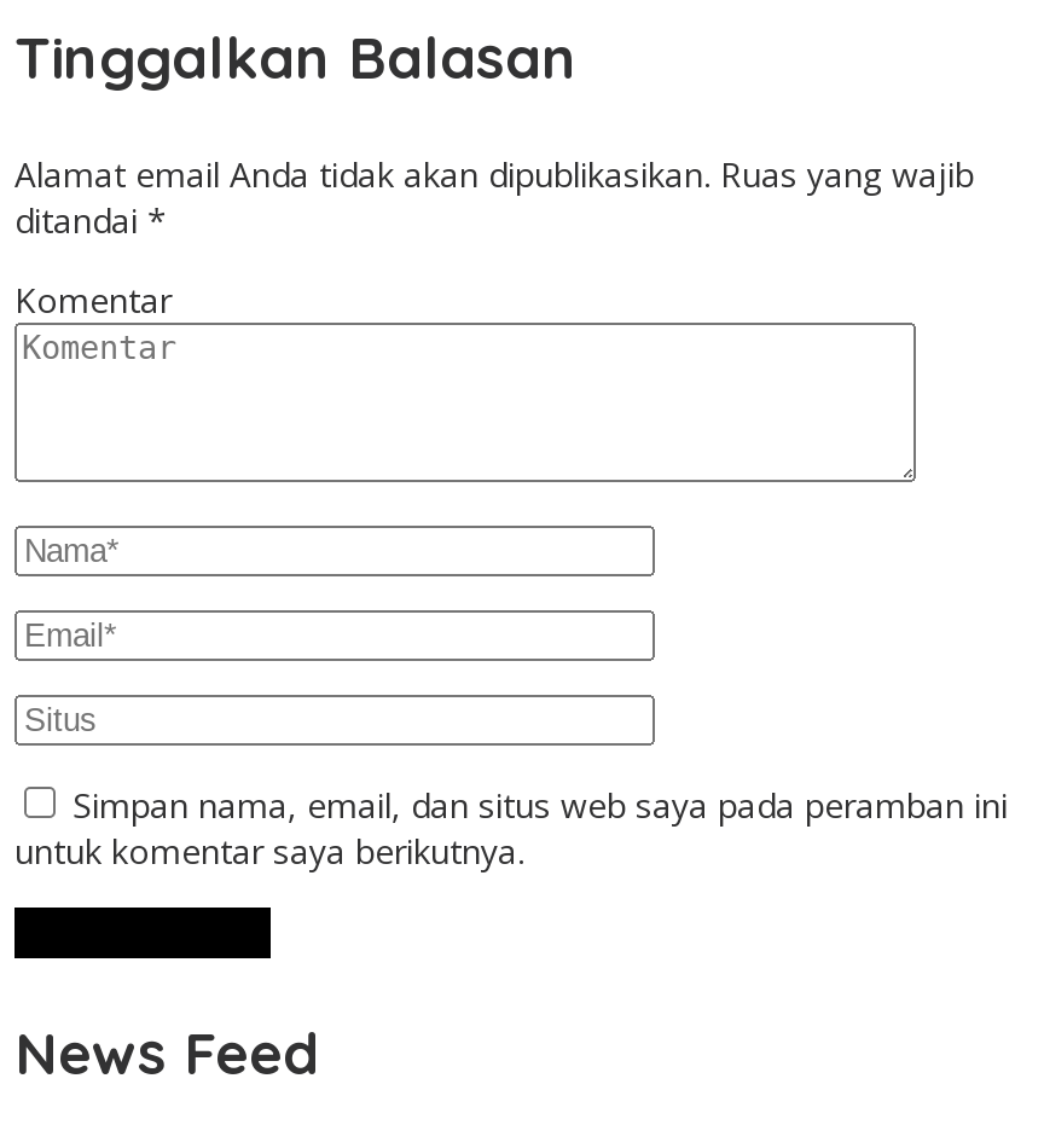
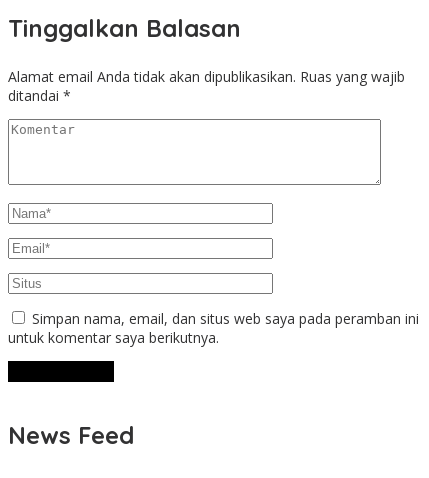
[14,277,172,323] Komentar -> none

